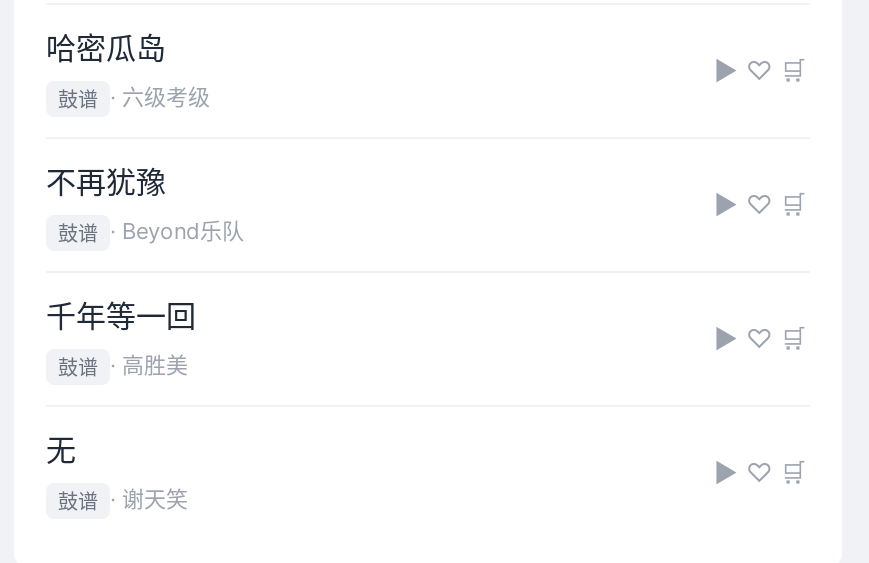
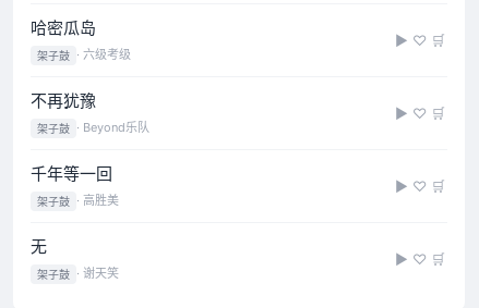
[58,83,210,111] 鼓谱 · 六级考级 -> [37,47,131,62] 架子鼓 · 六级考级
[58,217,244,245] 鼓谱 · Beyond乐队 -> [37,120,149,135] 架子鼓 · Beyond乐队
[58,351,188,379] 鼓谱 · 高胜美 -> [37,193,119,208] 架子鼓 · 高胜美
[58,485,188,513] 鼓谱 · 谢天笑 -> [37,266,119,281] 架子鼓 · 谢天笑

